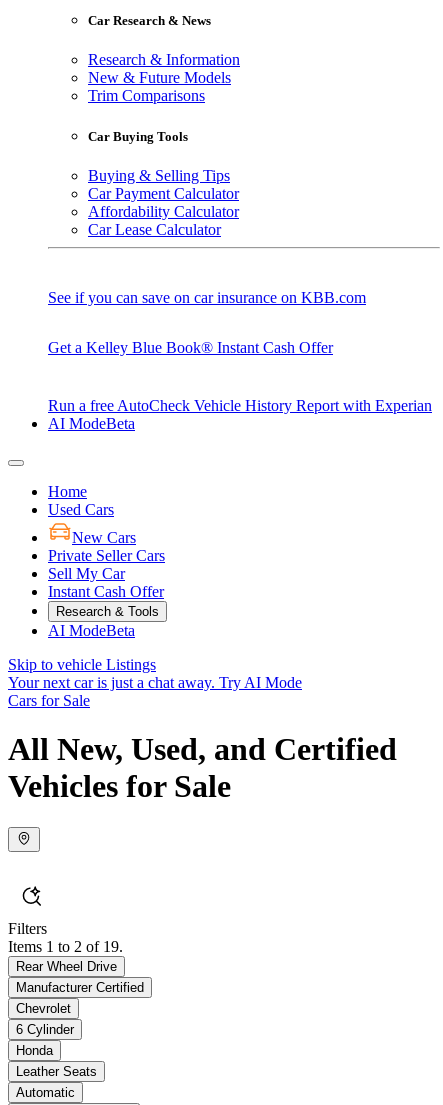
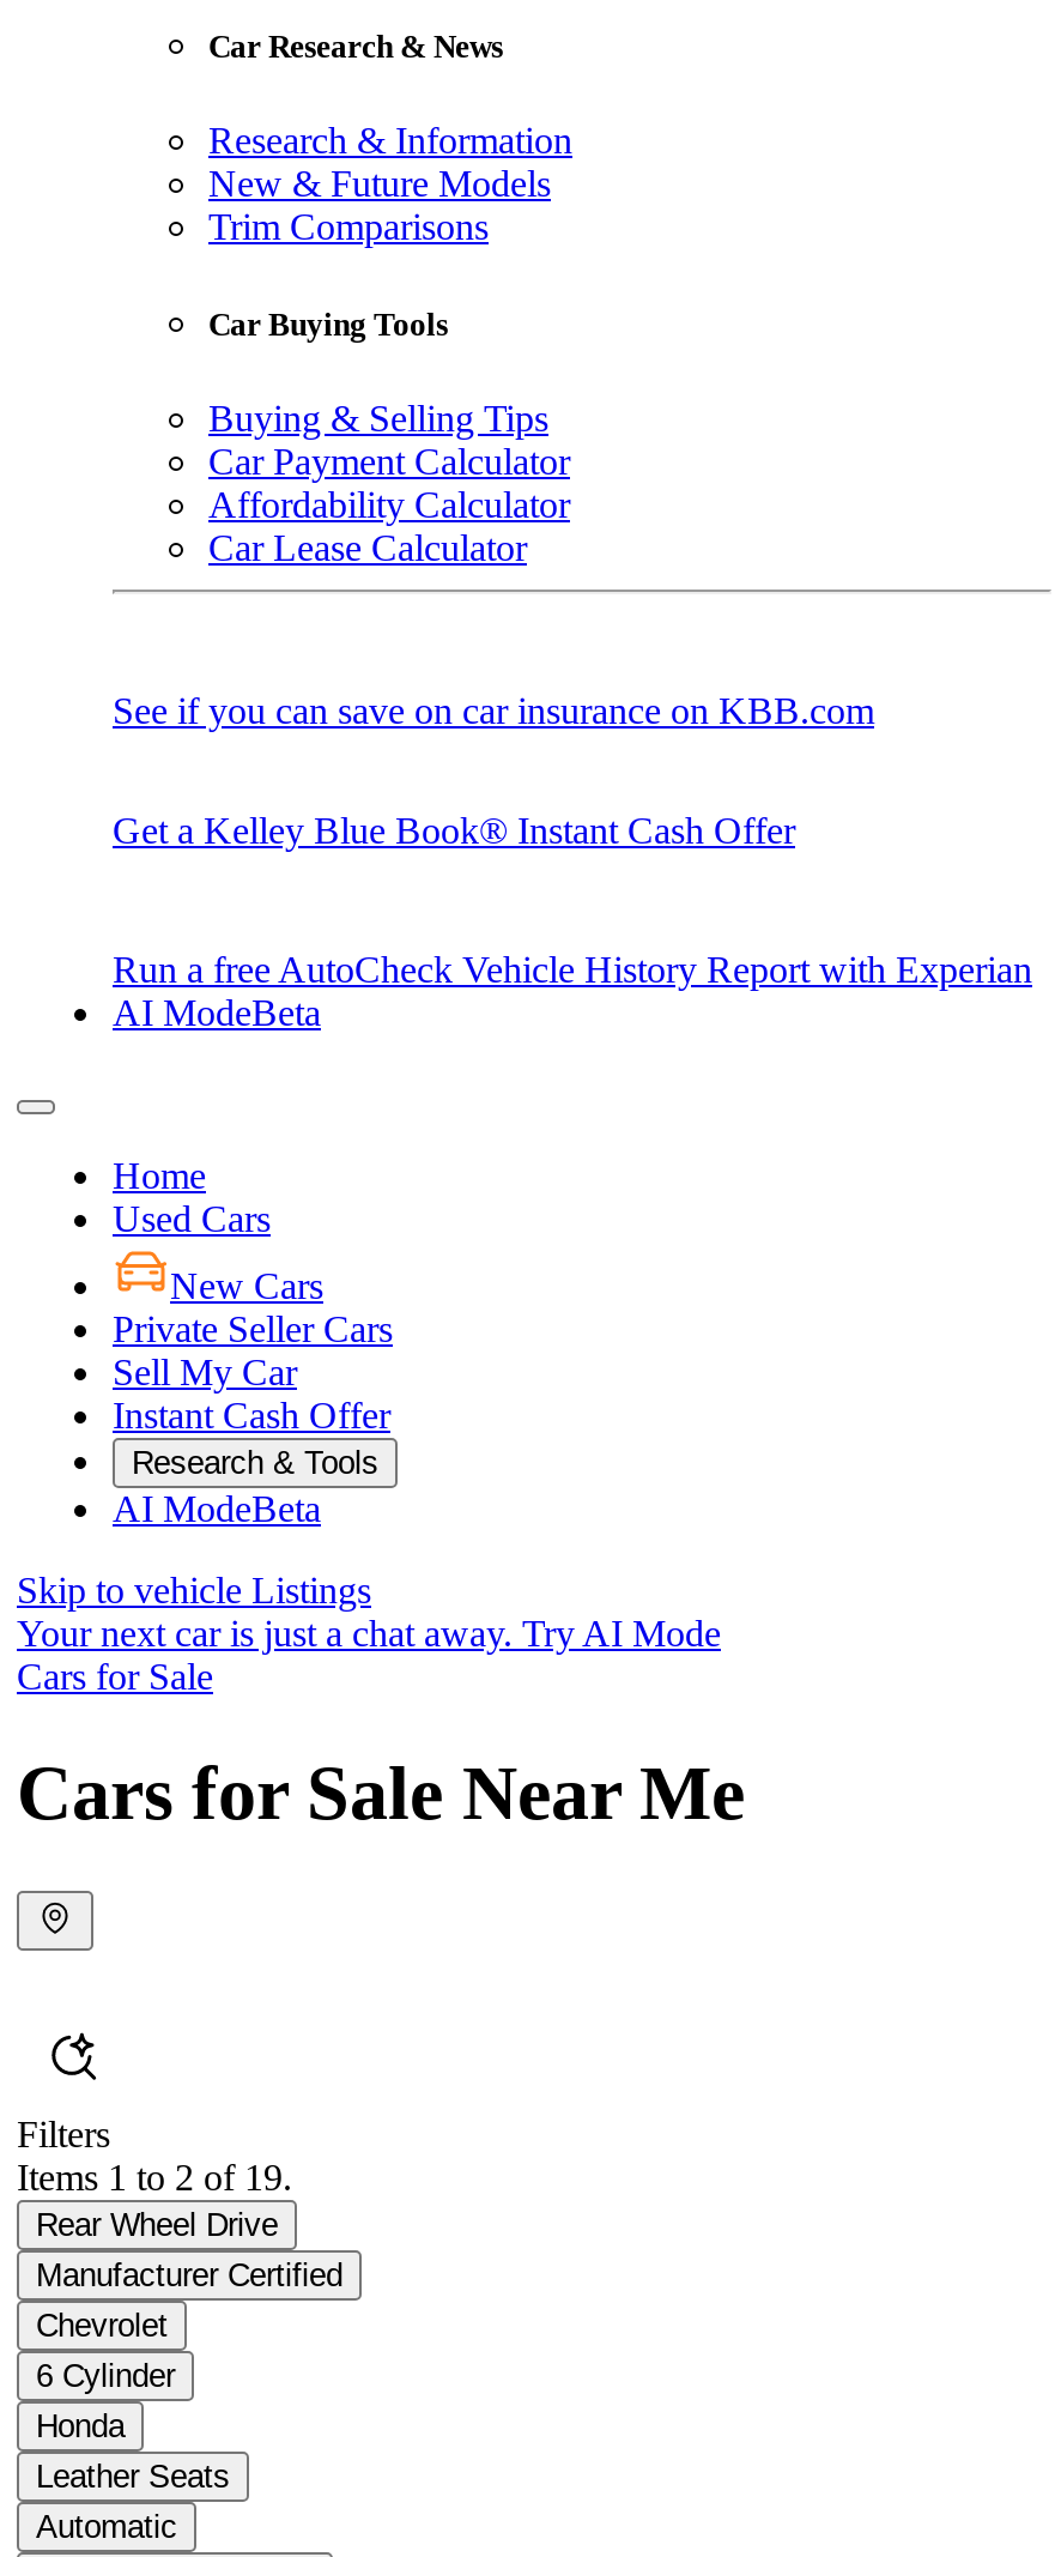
[8,731,397,804] All New, Used, and Certified | Vehicles for Sale -> [17,1751,745,1837] Cars for Sale Near Me

